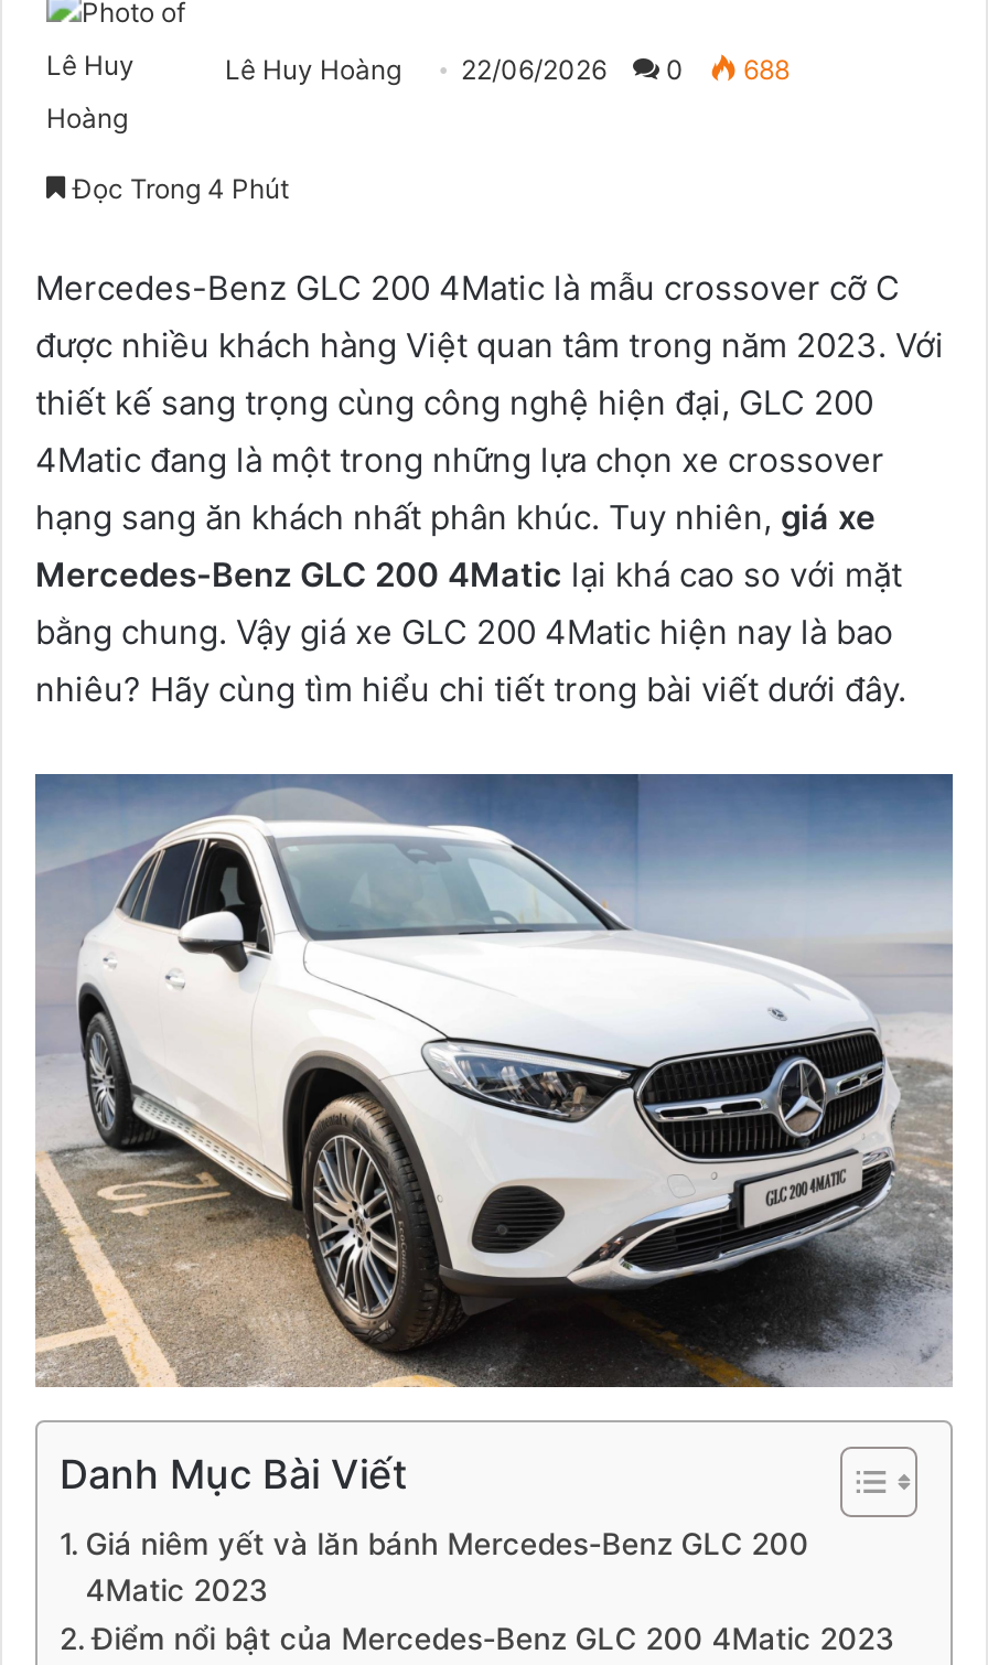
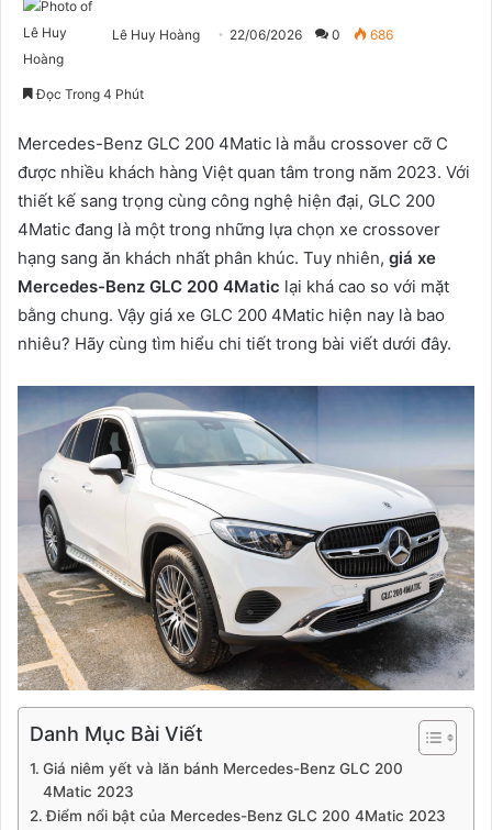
[225,53,790,86] Lê Huy Hoàng 22/06/2026 0 688 -> [112,26,393,43] Lê Huy Hoàng 22/06/2026 0 686

